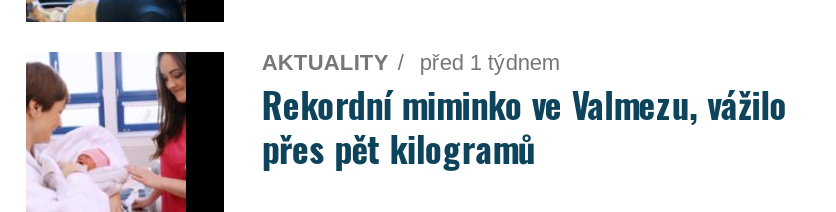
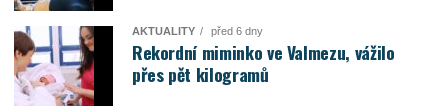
[262,51,560,75] AKTUALITY před 1 týdnem -> [132,25,263,37] AKTUALITY před 6 dny

